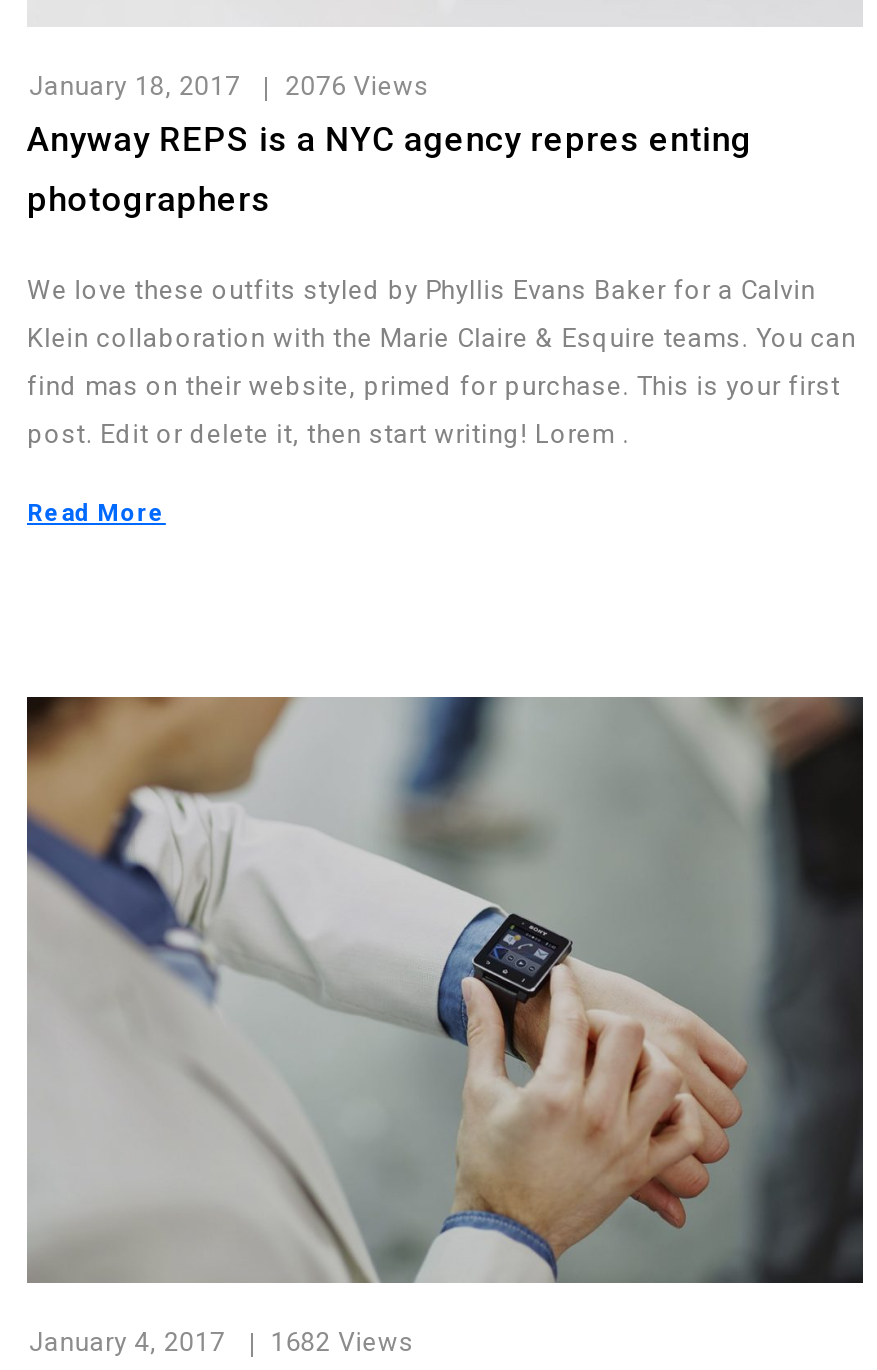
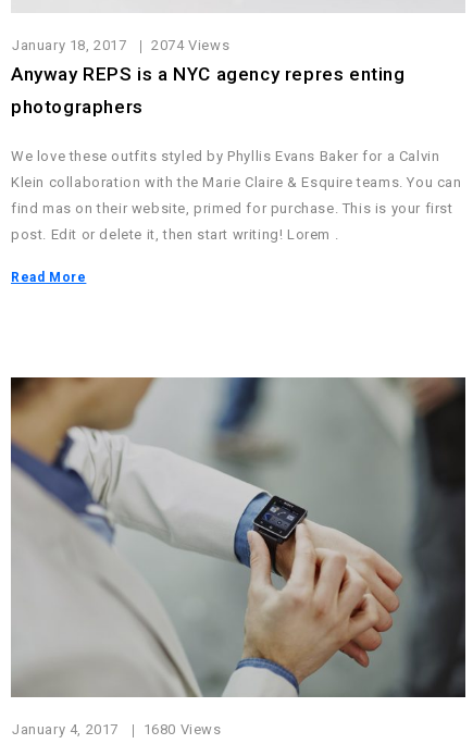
[29,70,429,100] January 18, 2017 2076 Views -> [12,37,230,53] January 18, 2017 2074 Views
[29,1328,414,1358] January 4, 2017 1682 Views -> [12,721,221,737] January 4, 2017 1680 Views

